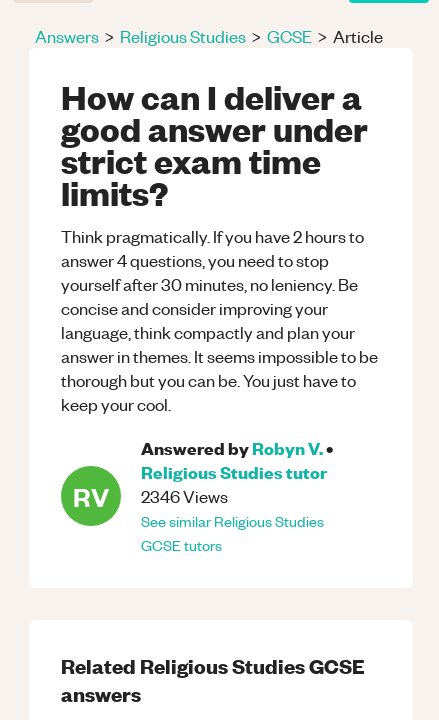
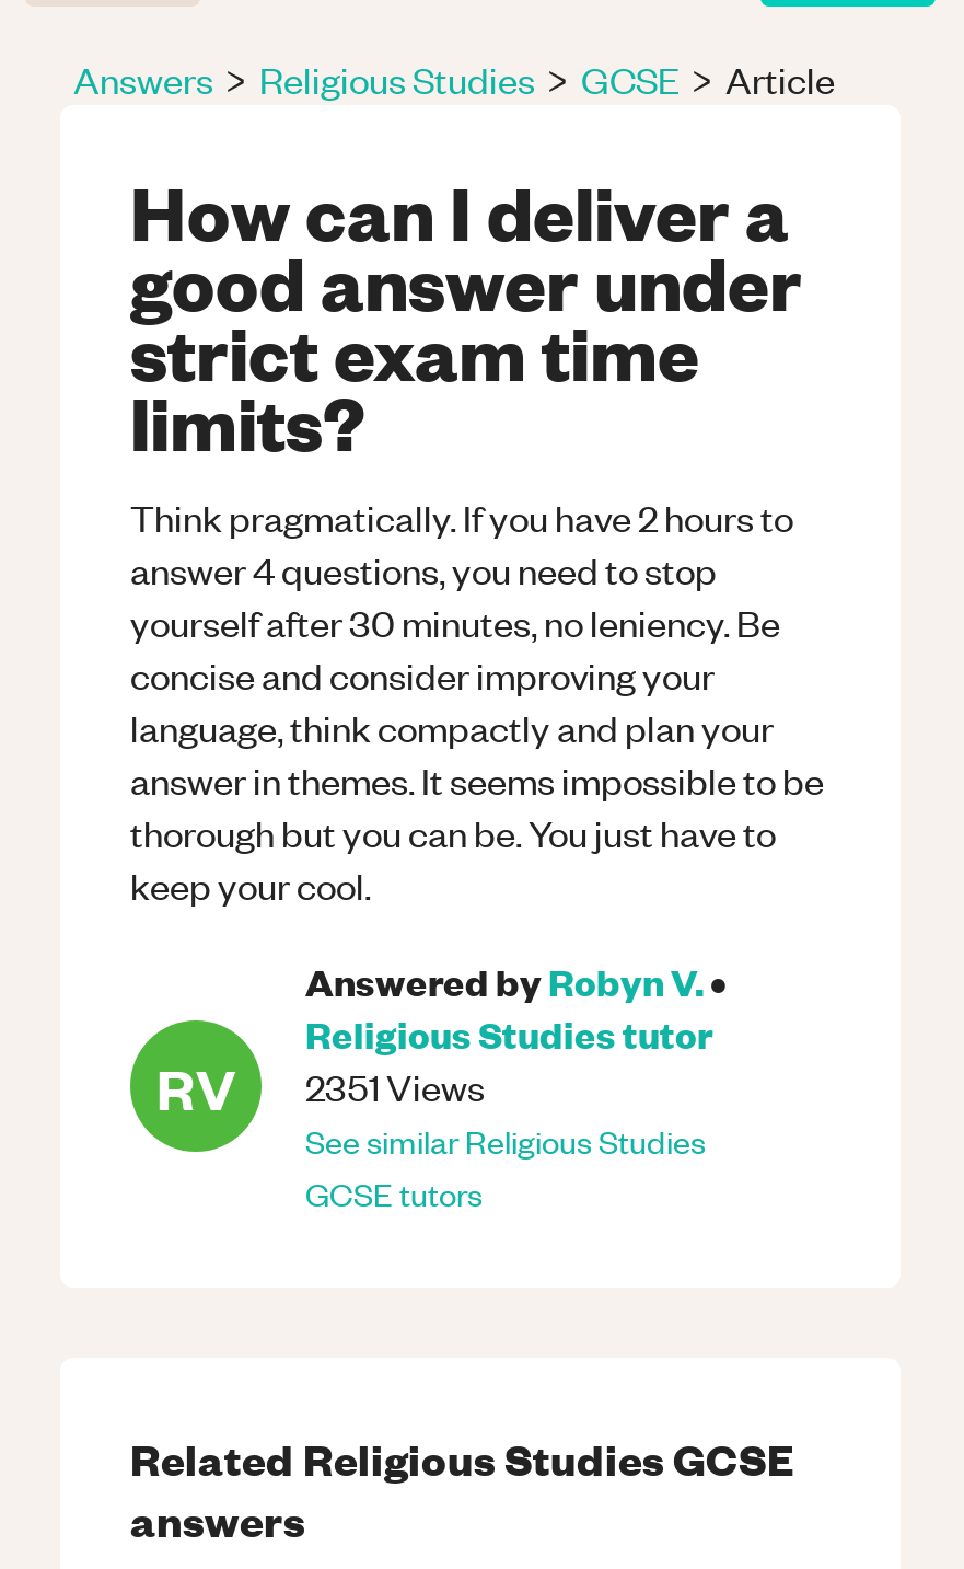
[73,480,228,512] RV 2346 Views -> [156,1051,485,1121] RV 2351 Views

